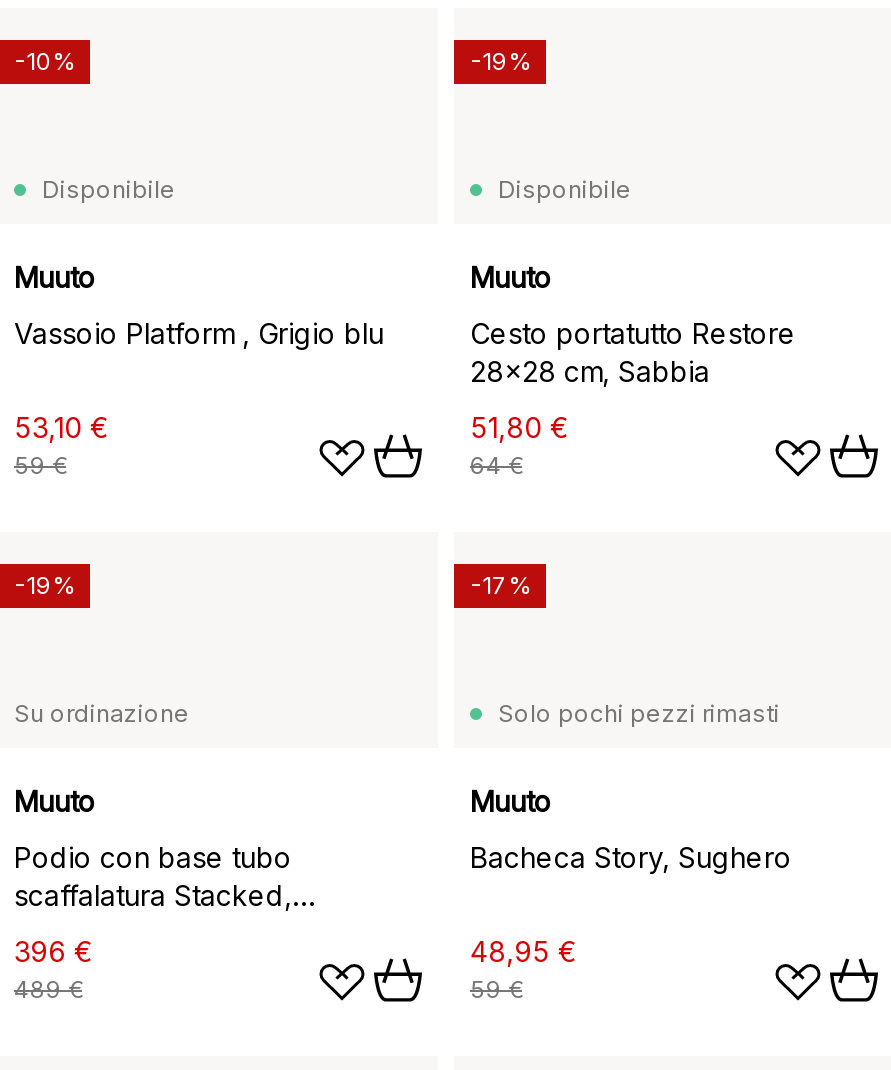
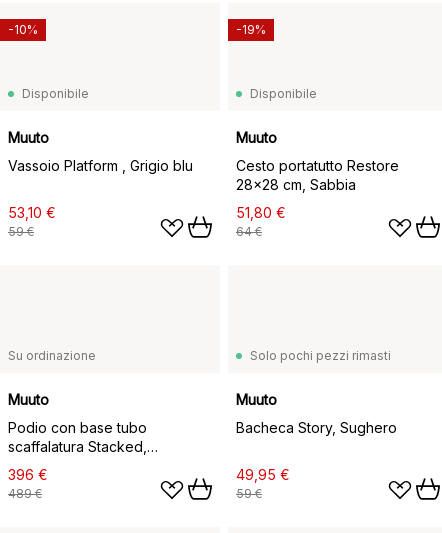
[14,570,74,600] -19% -> none
[470,570,530,600] -17% -> none
[470,934,578,968] 48,95 € -> [236,466,290,483] 49,95 €

